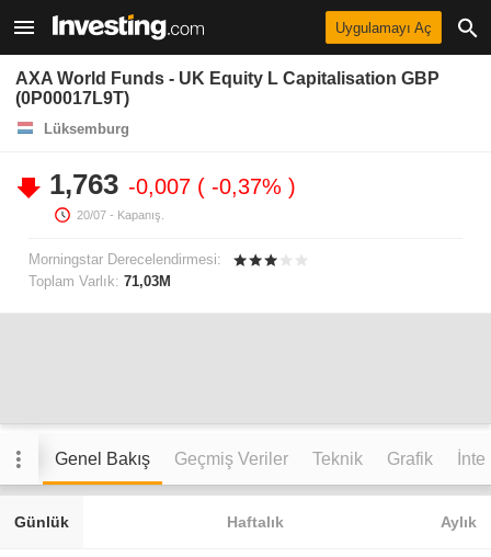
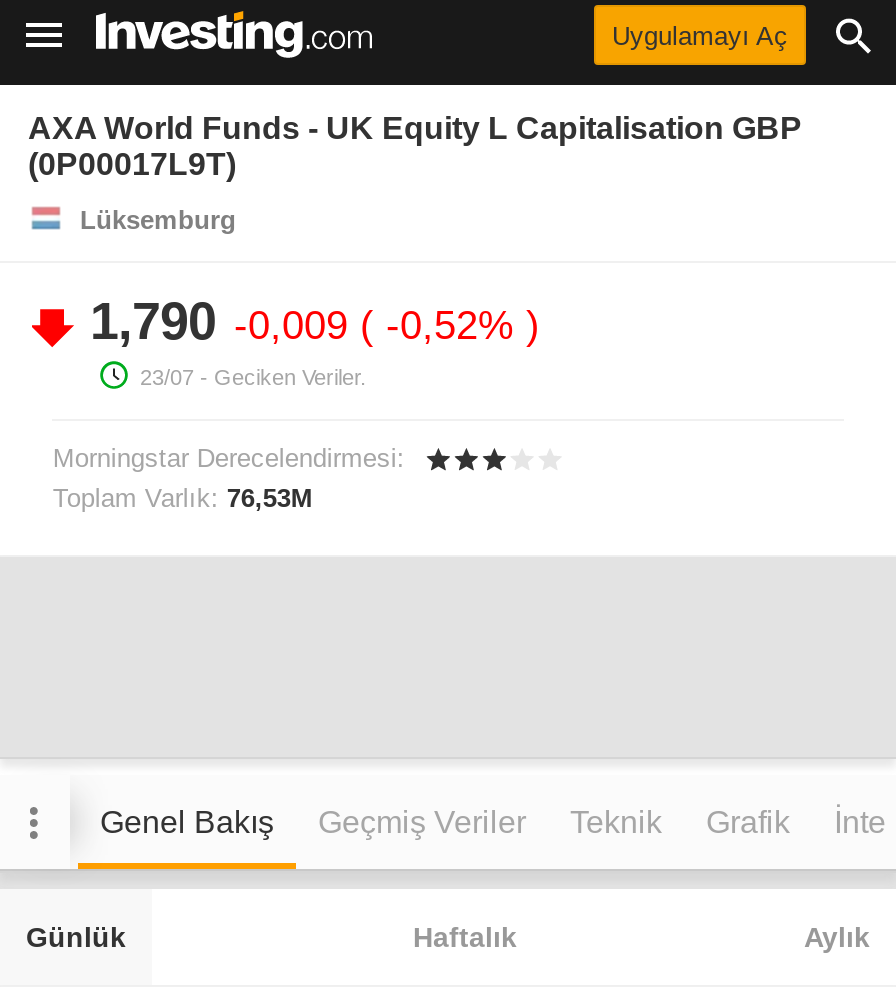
[49,168,288,221] 1,763 -0,007 -0,37% | 20/07 - Kapanış. -> [90,291,526,389] 1,790 -0,009 -0,52% | 23/07 - Geciken Veriler.
[29,273,171,290] Toplam Varlık: 71,03M -> [53,483,313,513] Toplam Varlık: 76,53M

